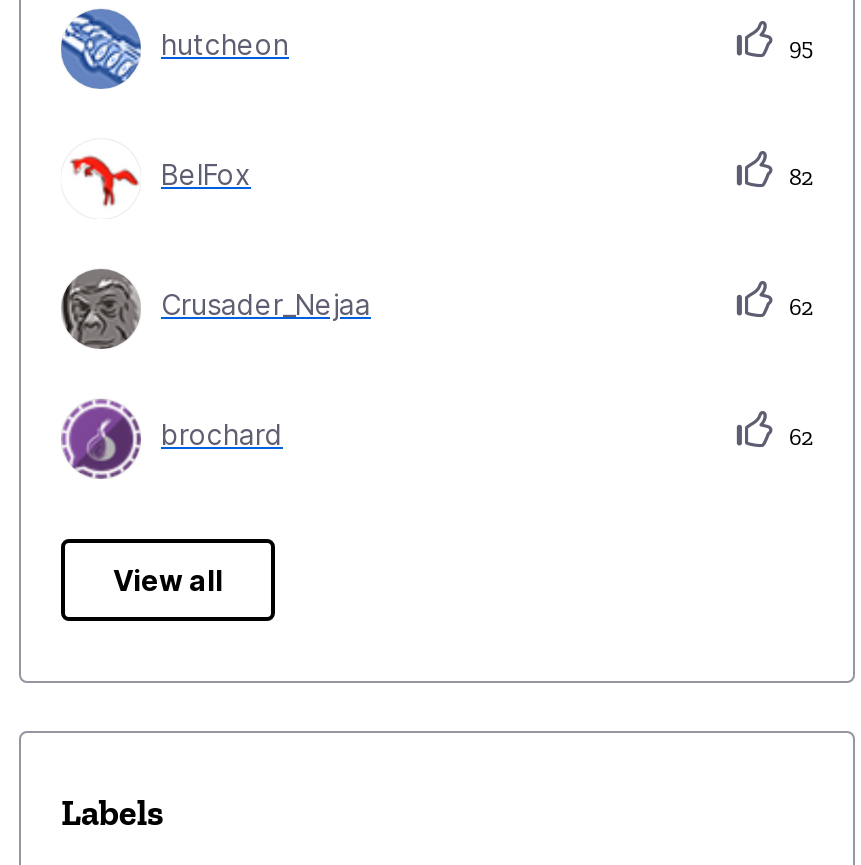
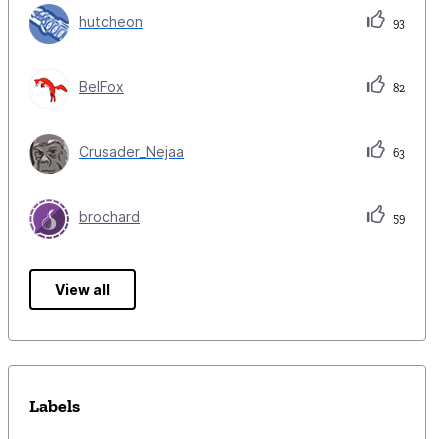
[783,33,813,61] 95 -> [390,16,405,30] 93
[783,293,813,321] 62 -> [390,146,405,160] 63
[783,423,813,451] 62 -> [390,211,405,225] 59

